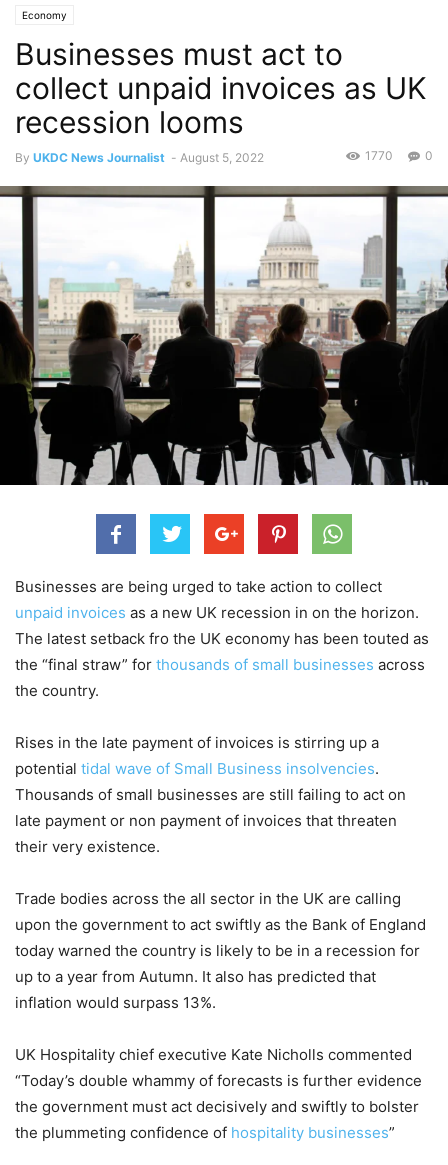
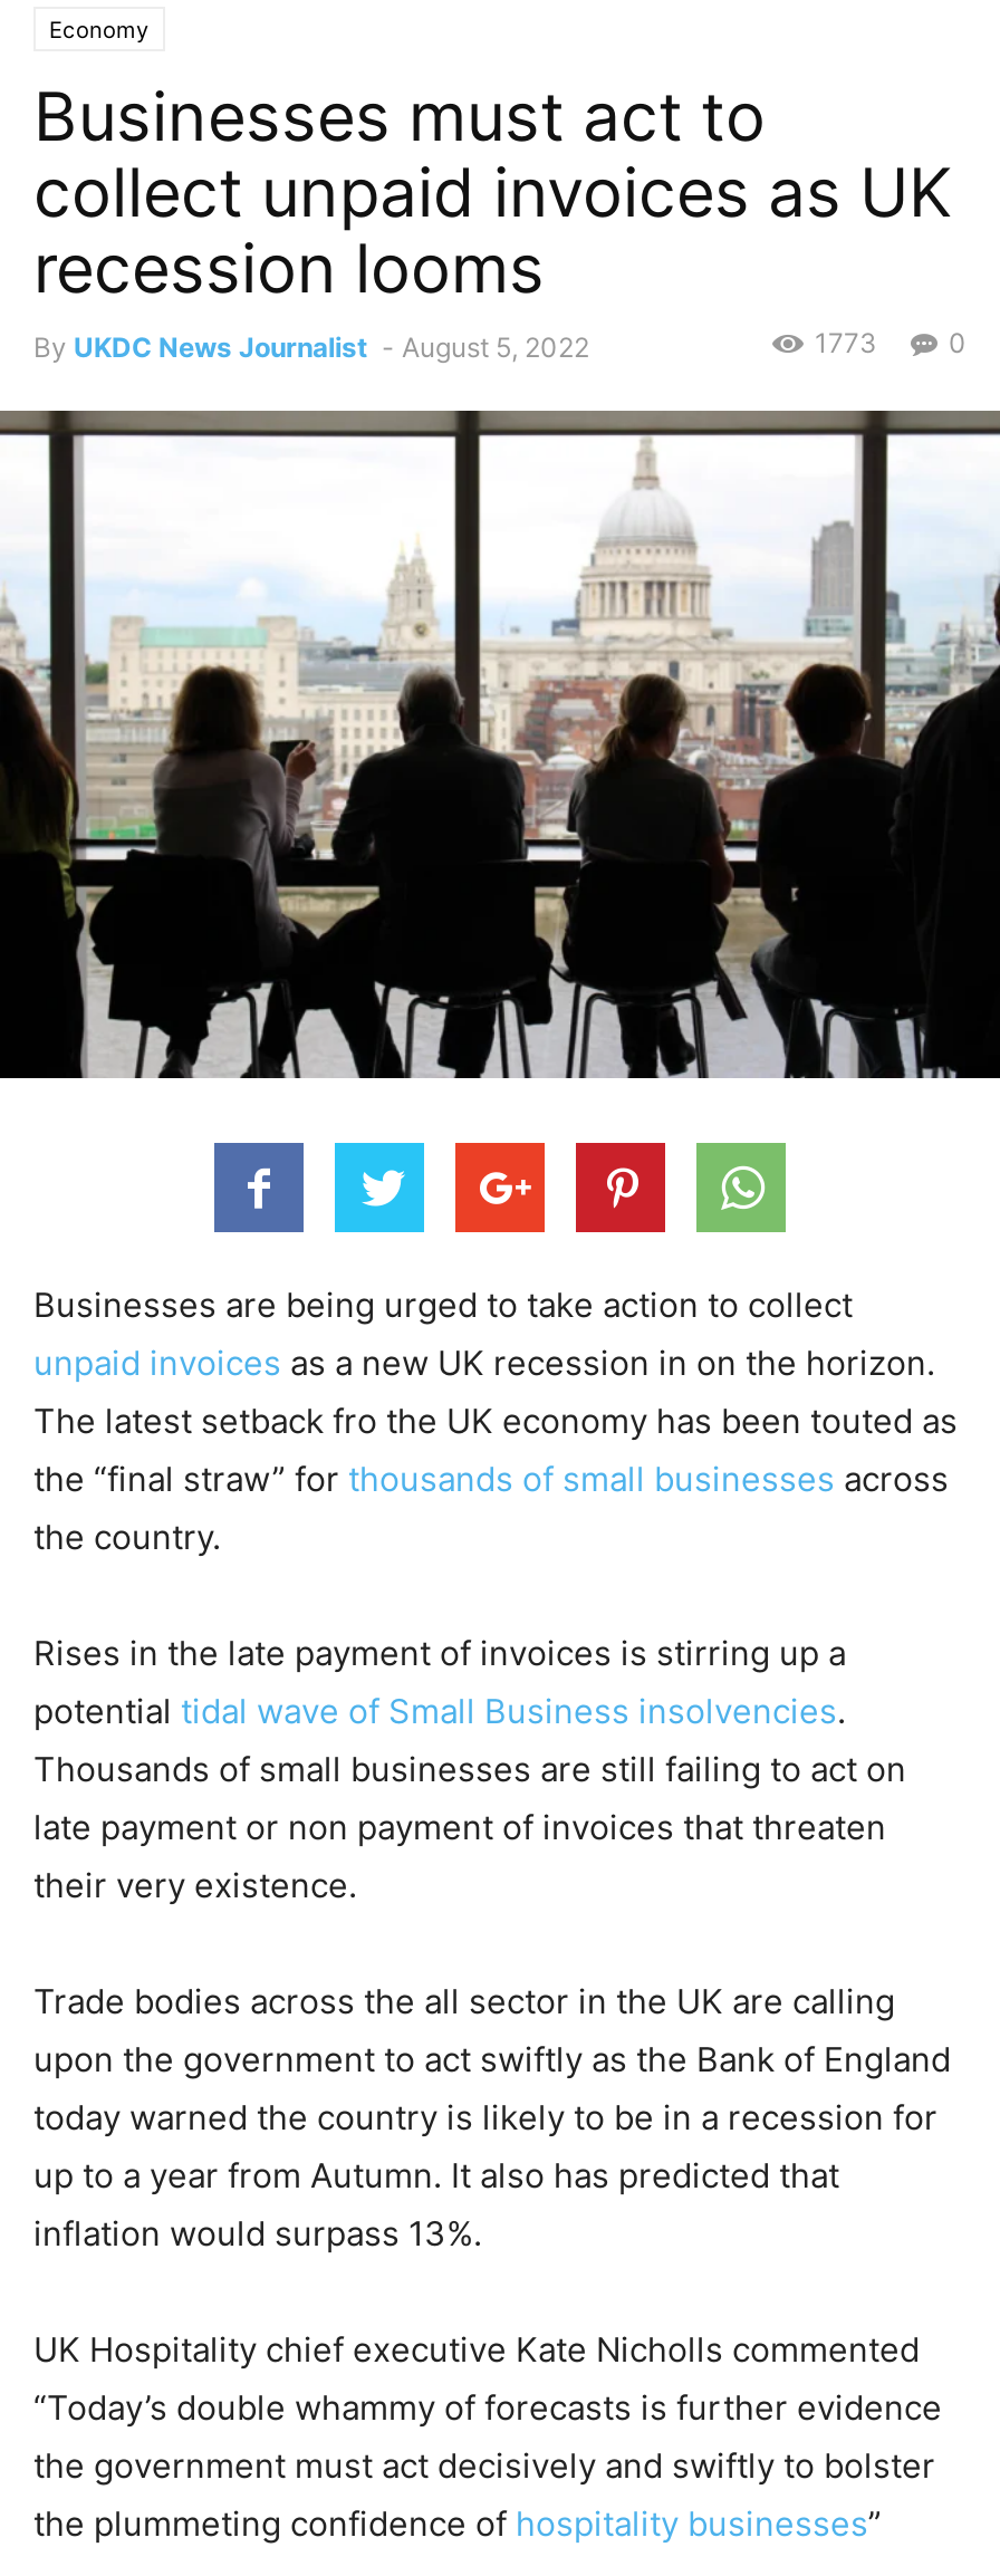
[365,148,393,163] 1770 -> [815,326,877,359] 1773

